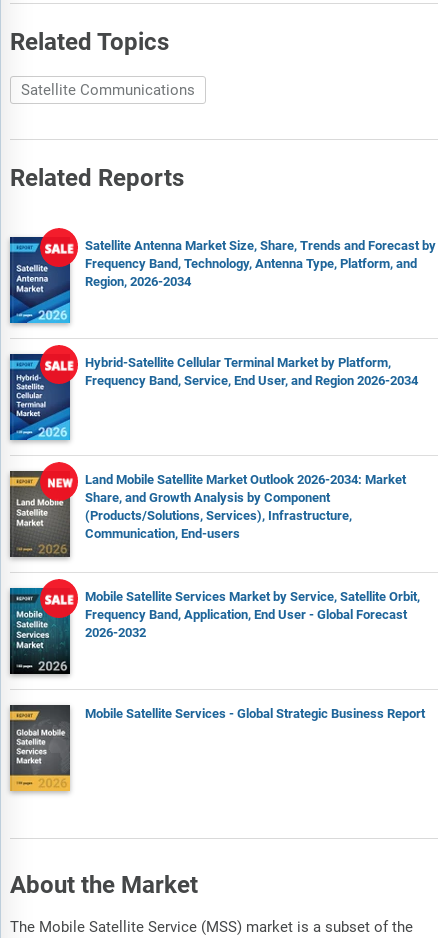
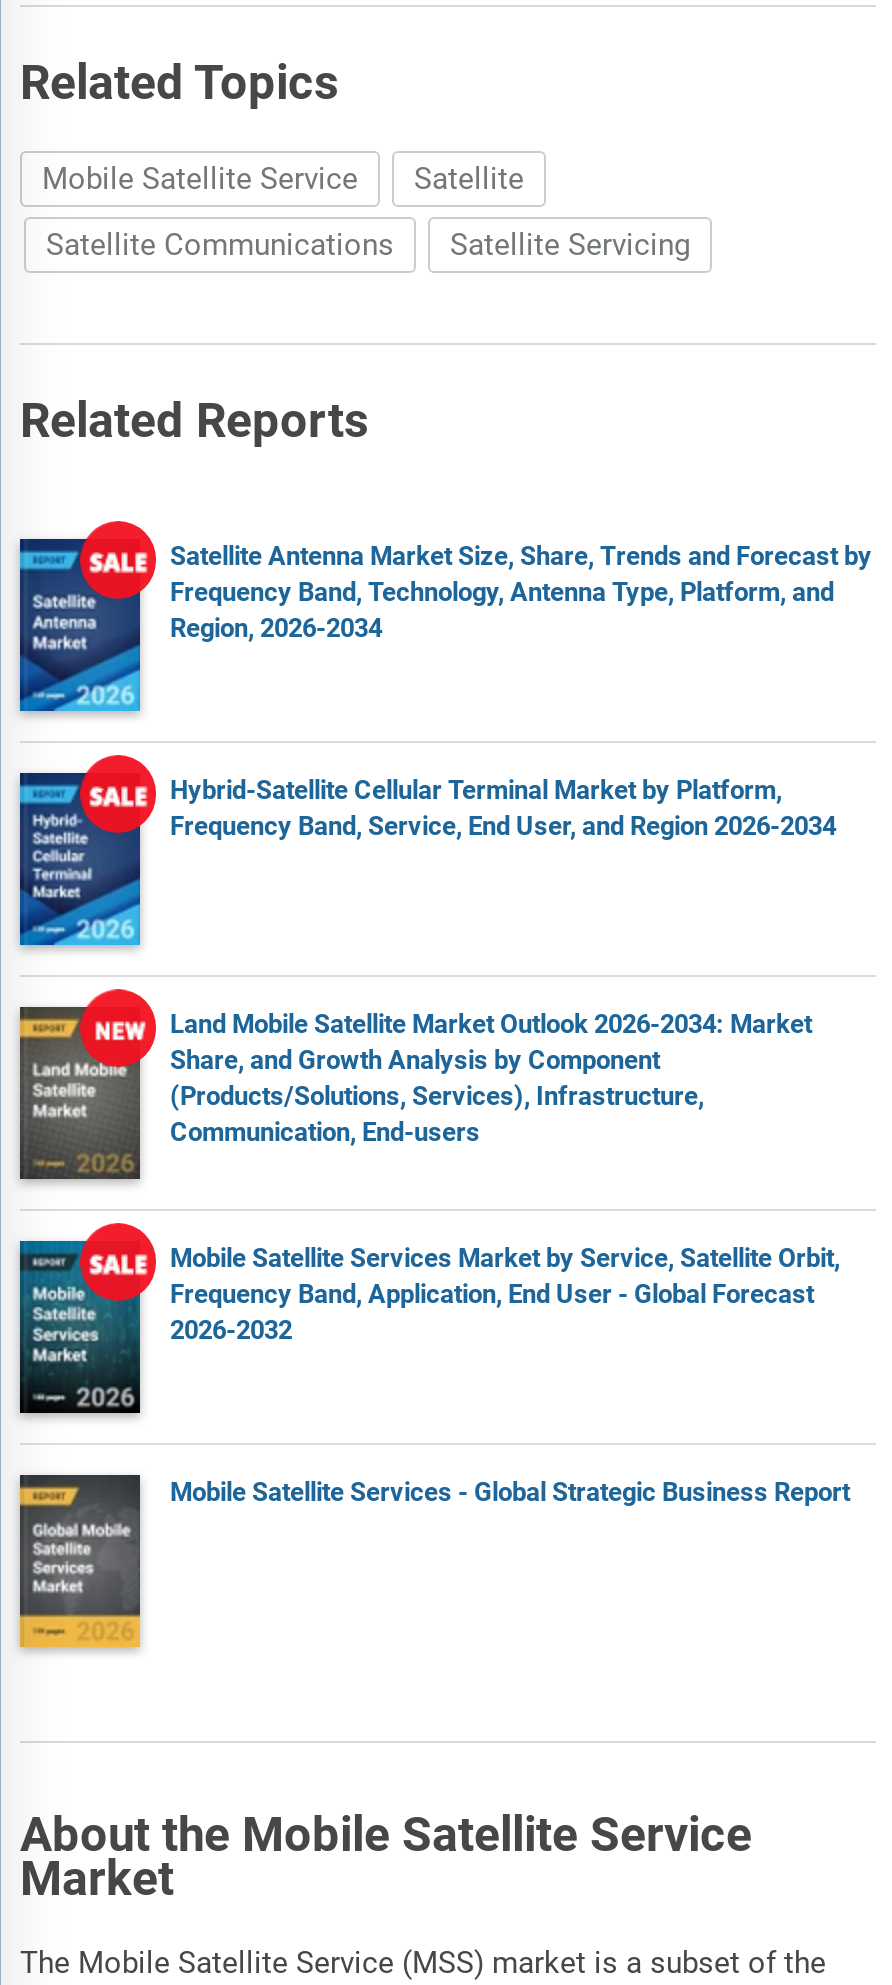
none -> [42,160,524,196] Mobile Satellite Service | Satellite
none -> [450,226,690,262] Satellite Servicing
[10,871,198,899] About the Market -> [20,1806,752,1906] About the Mobile Satellite Service | Market

